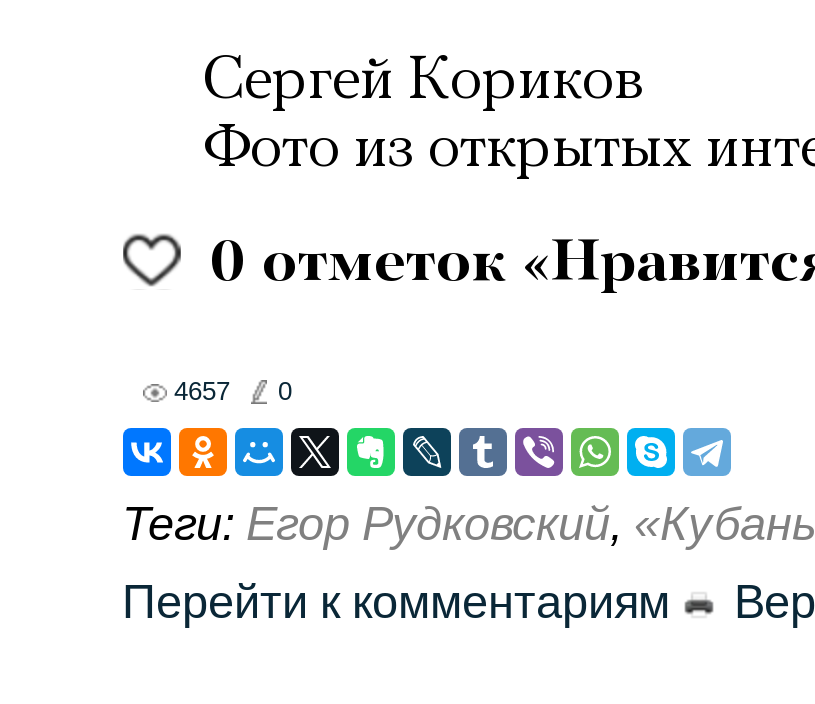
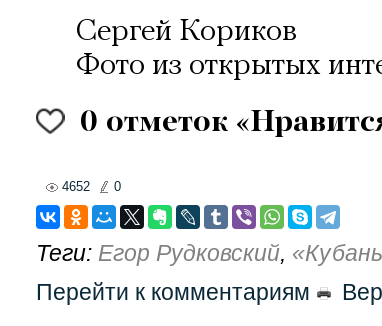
[174,376,292,406] 4657 0 -> [61,179,120,194] 4652 0

